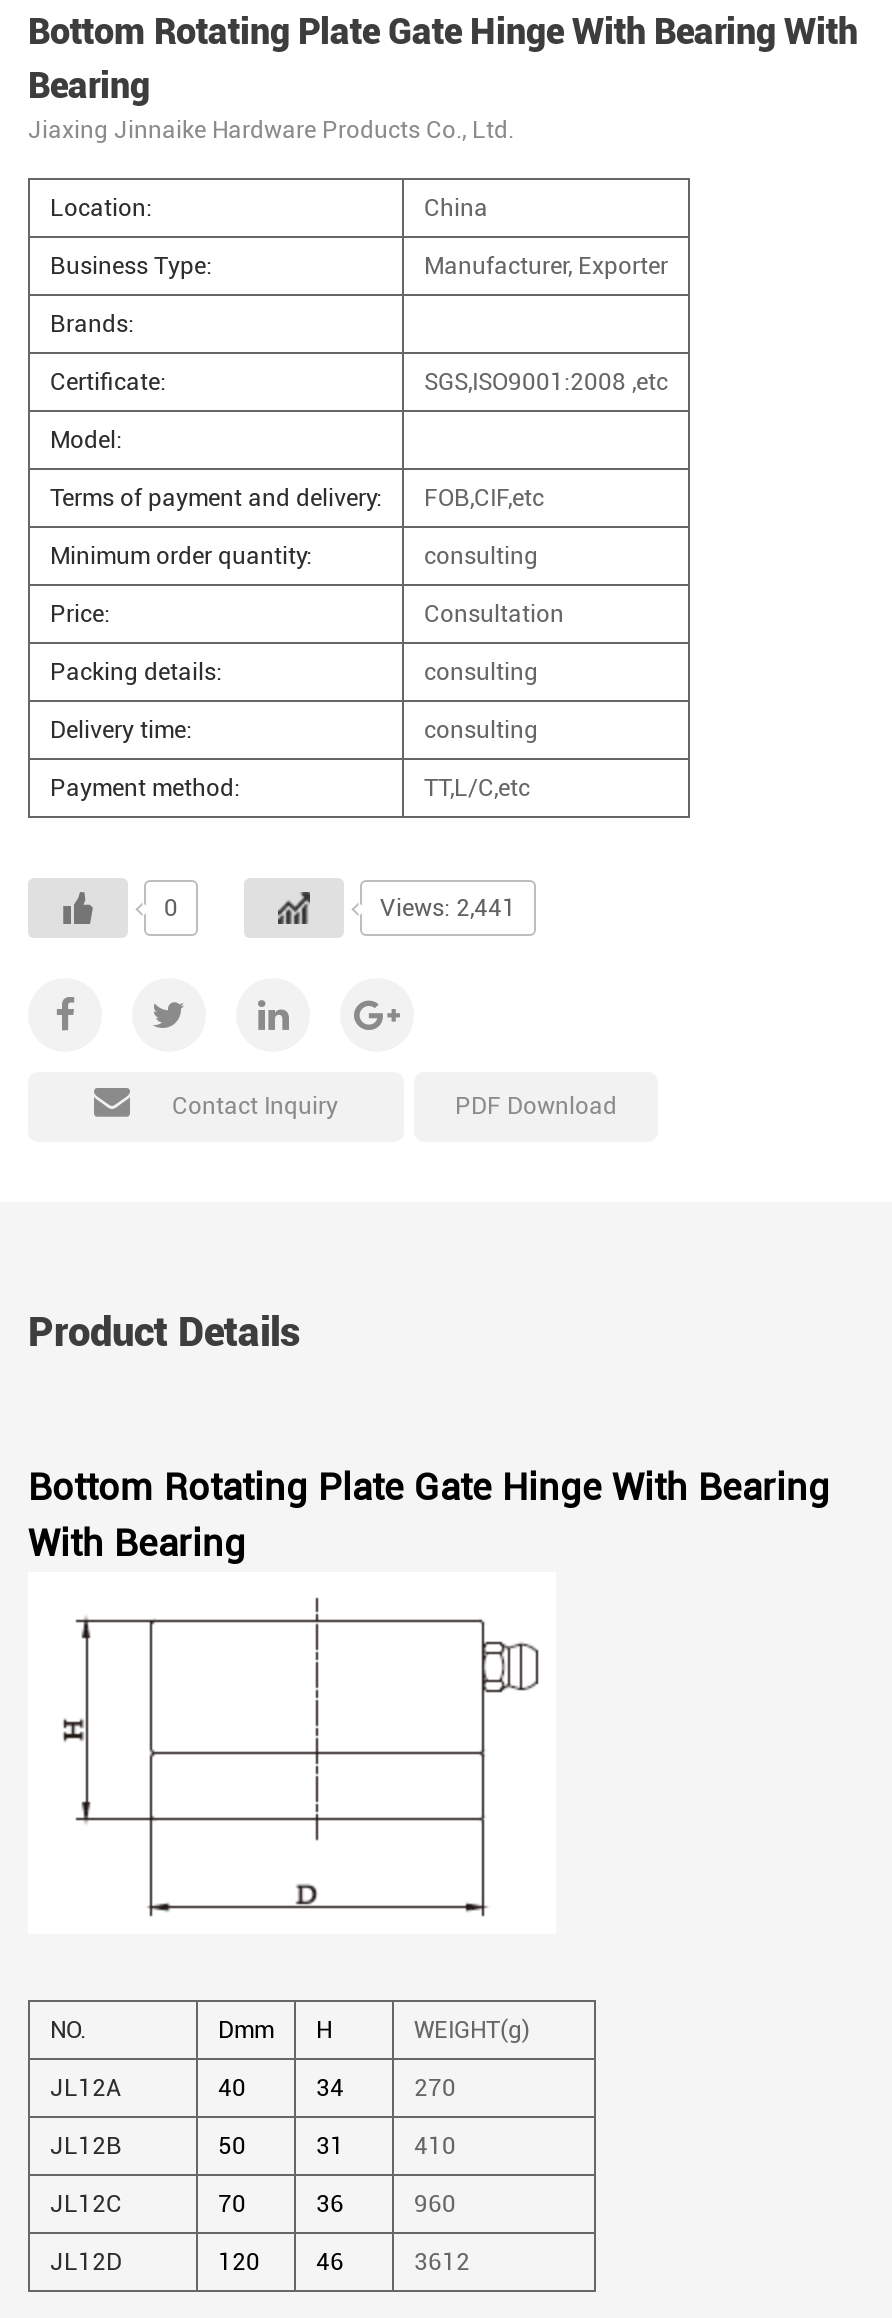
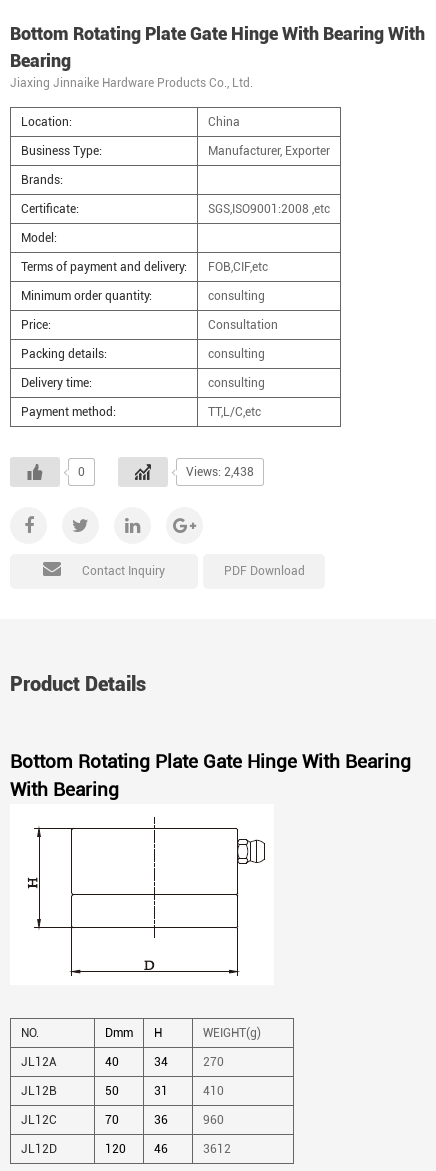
[380,894,516,922] Views: 2,441 -> [186,465,254,479] Views: 2,438

